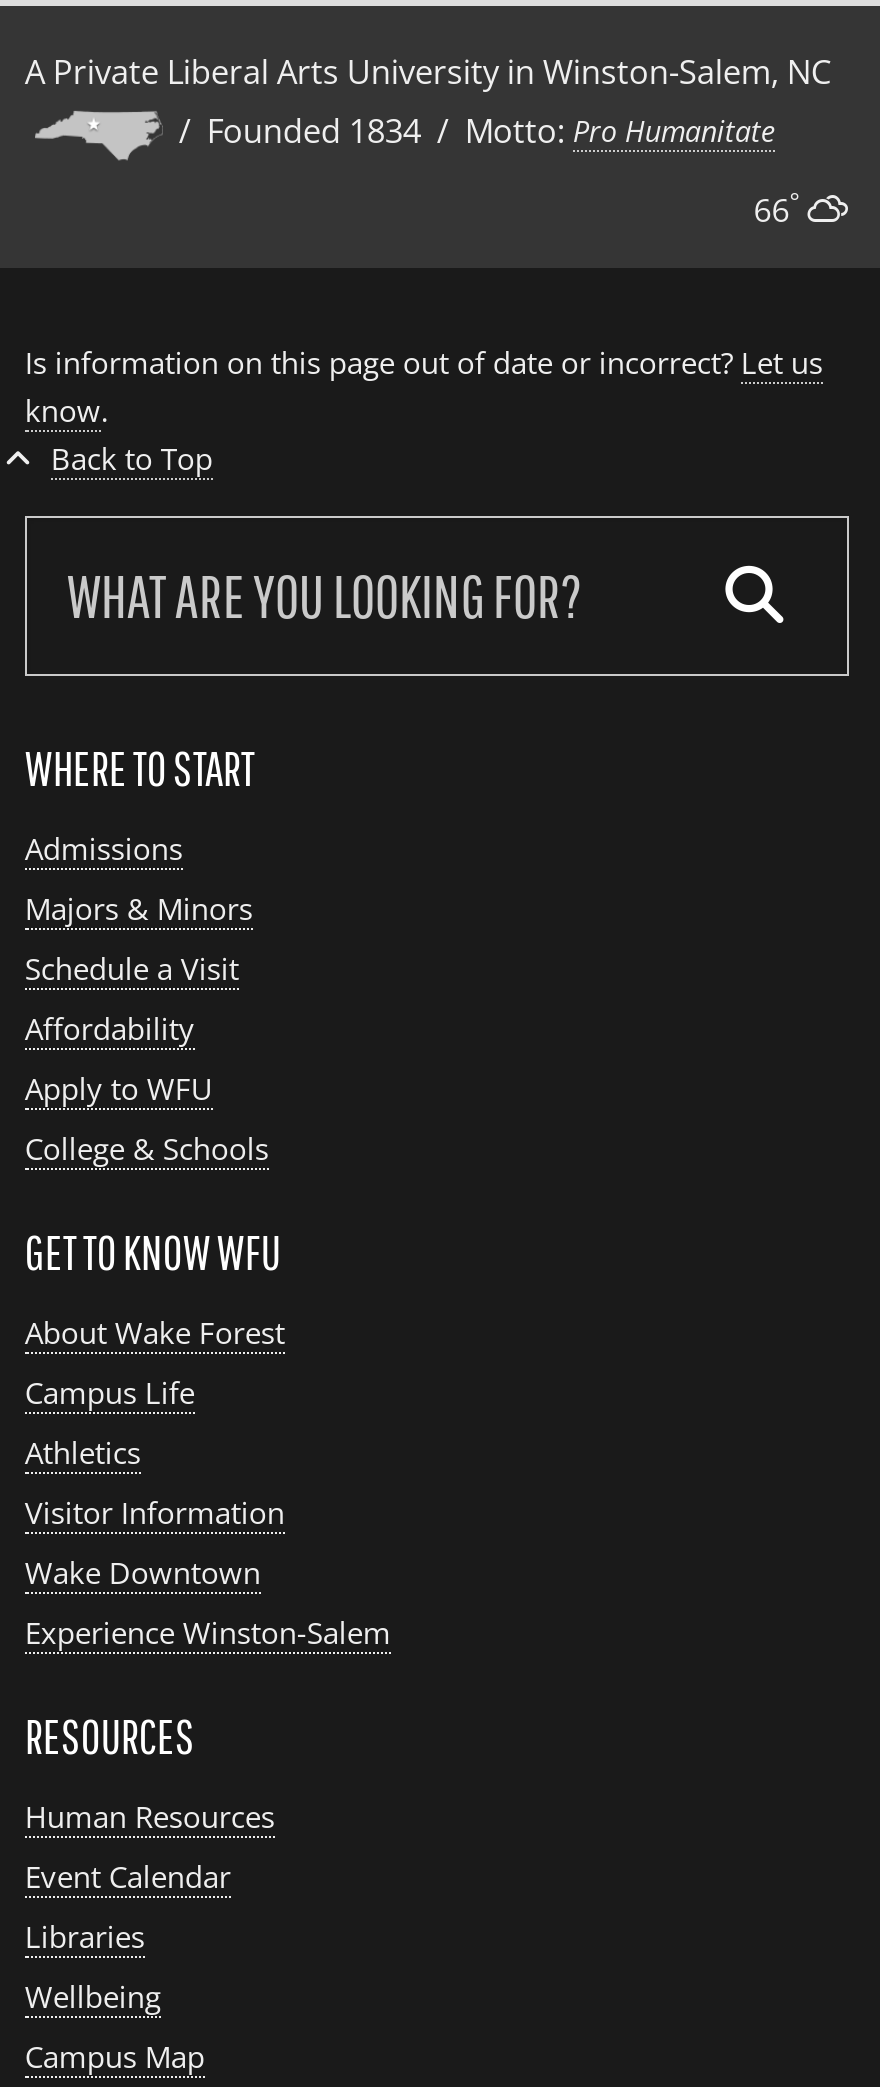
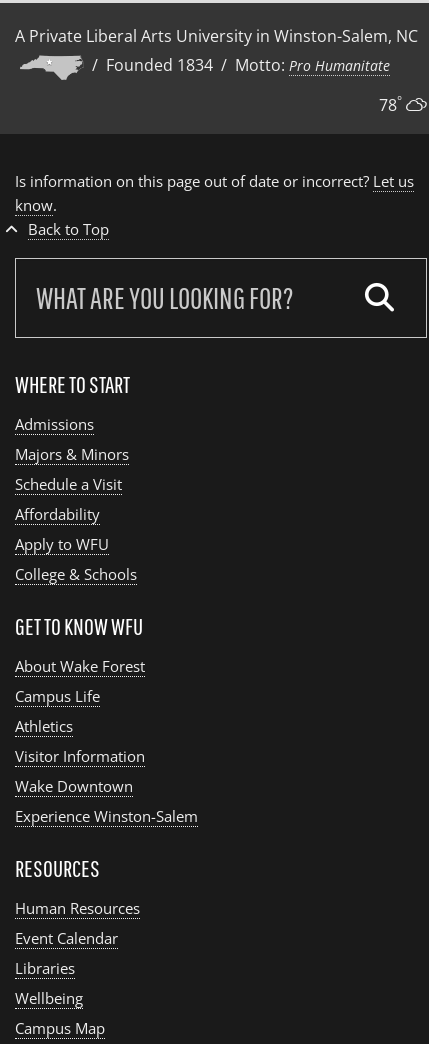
[753,183,799,231] 66° -> [379,92,402,116] 78°

